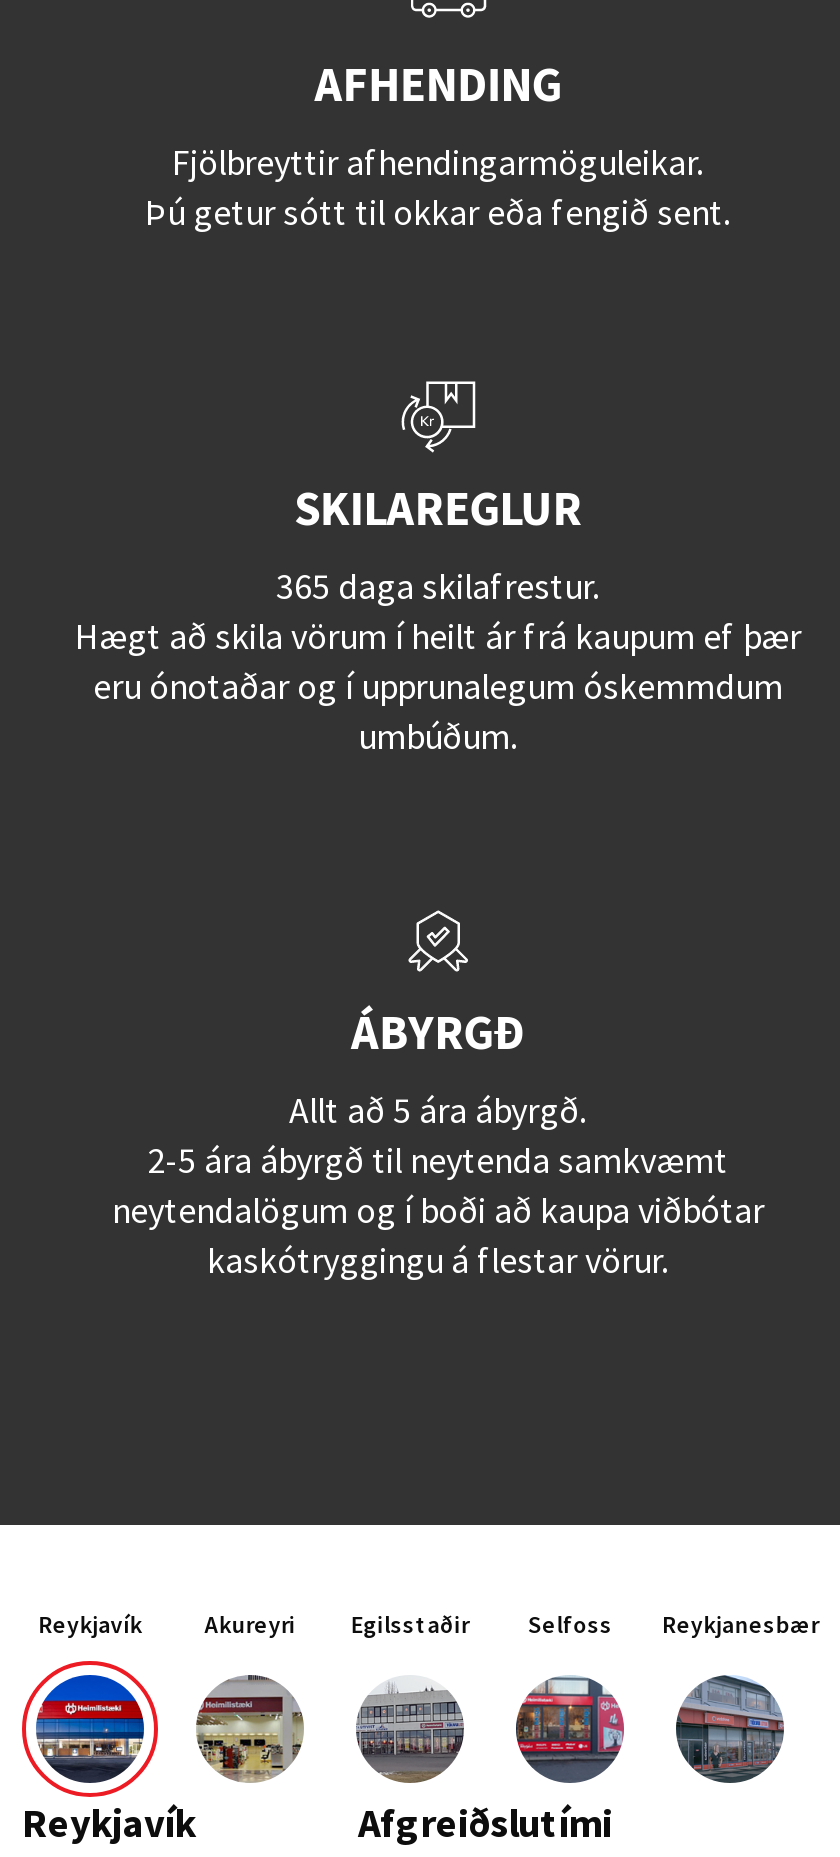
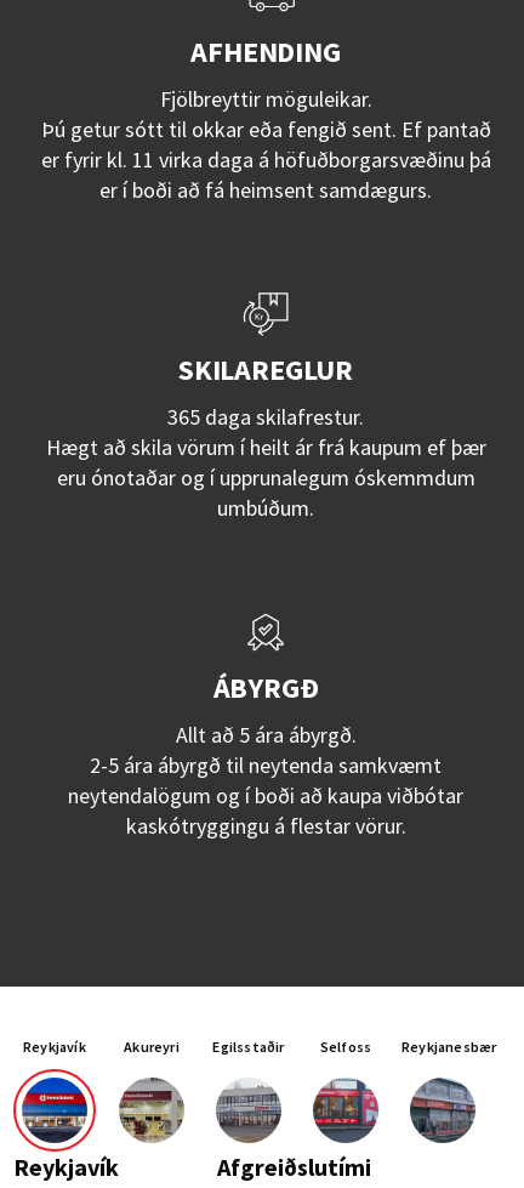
[145,139,731,235] Fjölbreyttir afhendingarmöguleikar. | Þú getur sótt til okkar eða fengið sent. -> [41,85,491,204] Fjölbreyttir möguleikar. | Þú getur sótt til okkar eða fengið sent. Ef pantað | er fyrir kl. 11 virka daga á höfuðborgarsvæðinu þá | er í boði að fá heimsent samdægurs.

